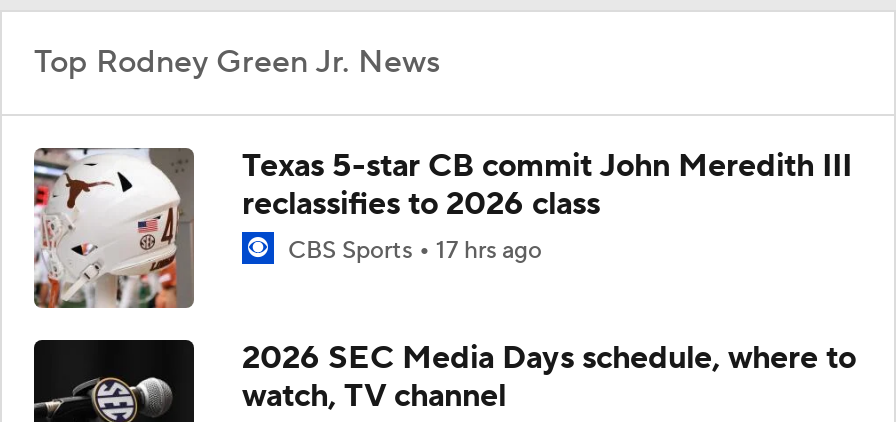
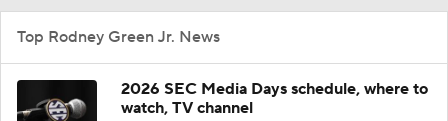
[34,146,852,310] [image] | Texas 5-star CB commit John Meredith III | reclassifies to 2026 class | CBS Sports 17 hrs ago -> none

